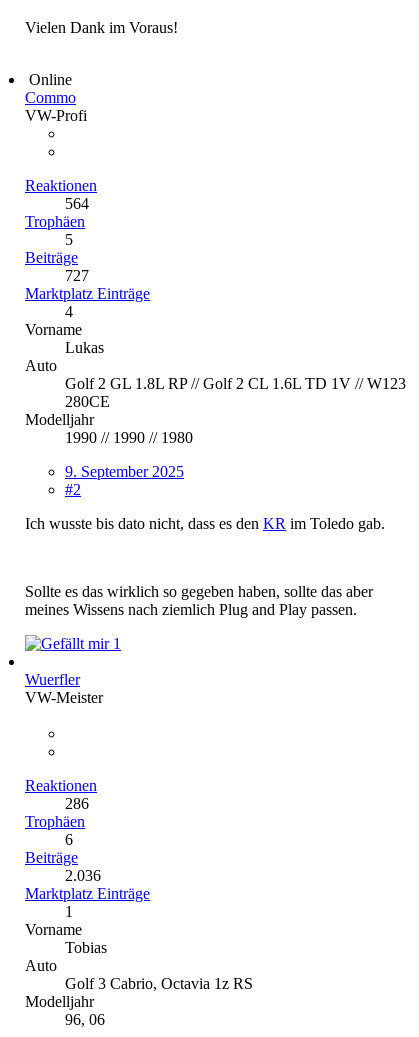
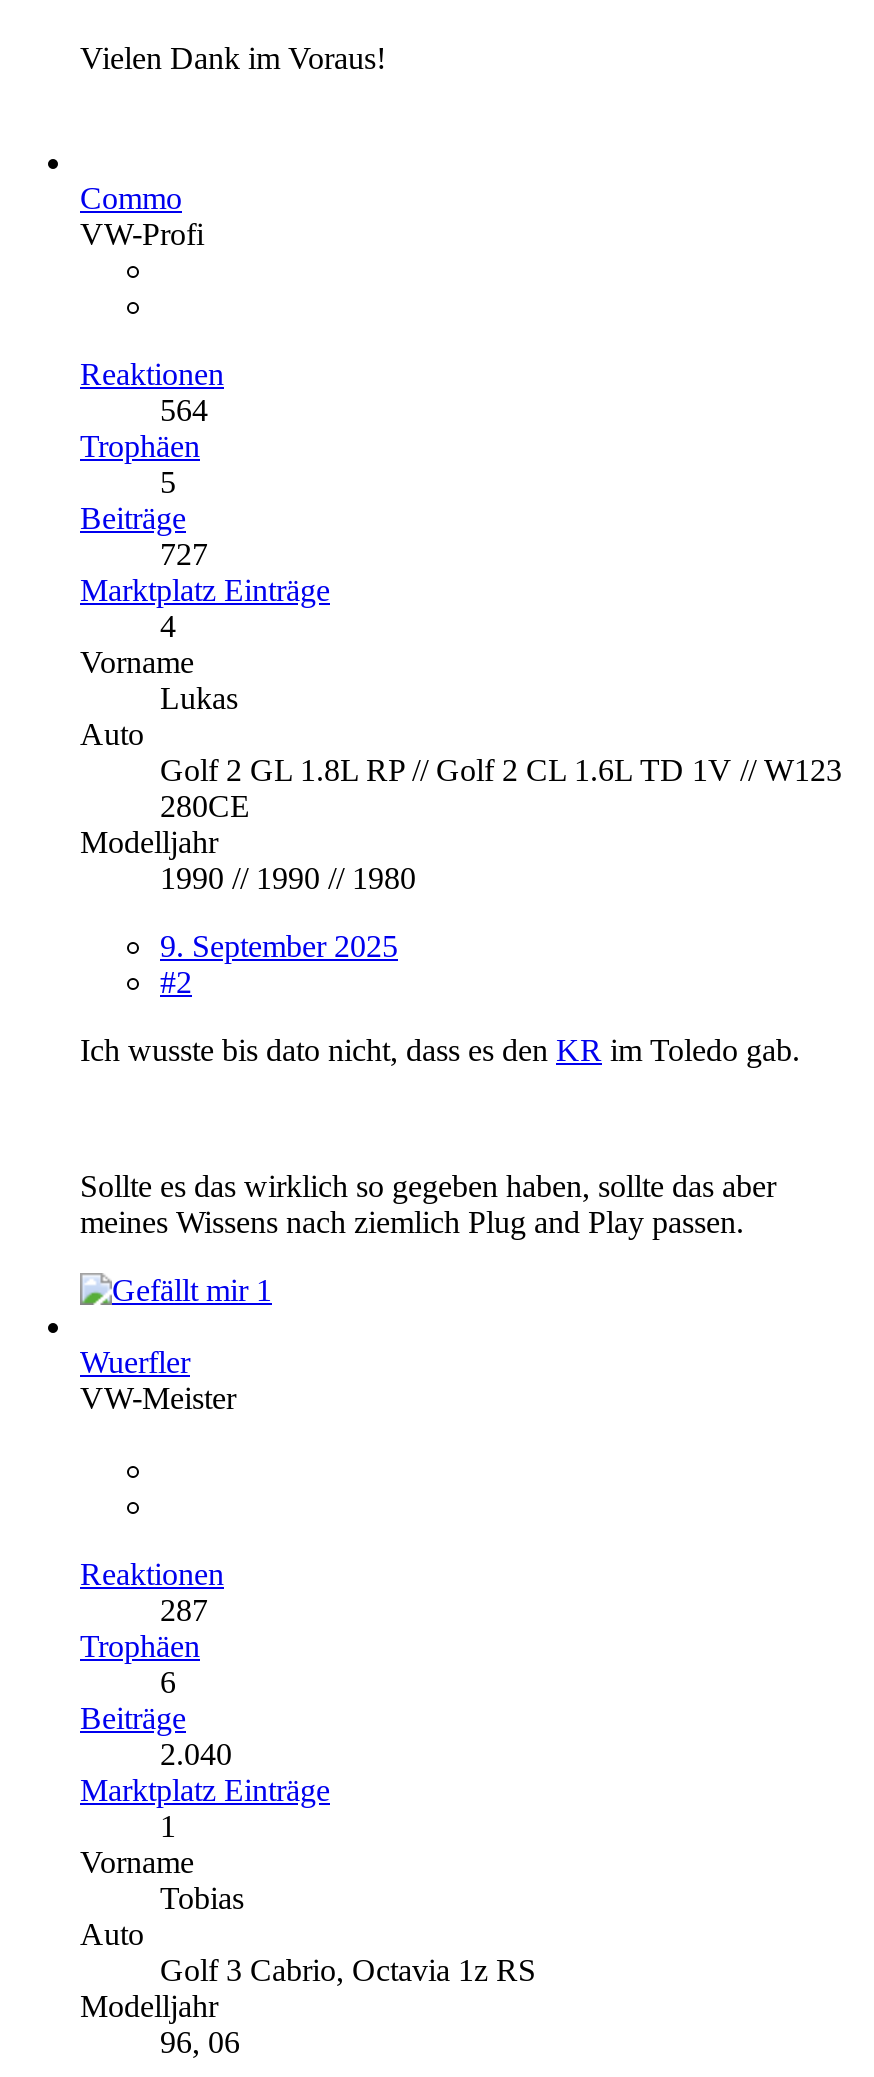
[29,71,72,88] Online -> none
[65,795,89,812] 286 -> [160,1593,208,1627] 287
[65,867,101,884] 2.036 -> [160,1737,232,1771] 2.040

